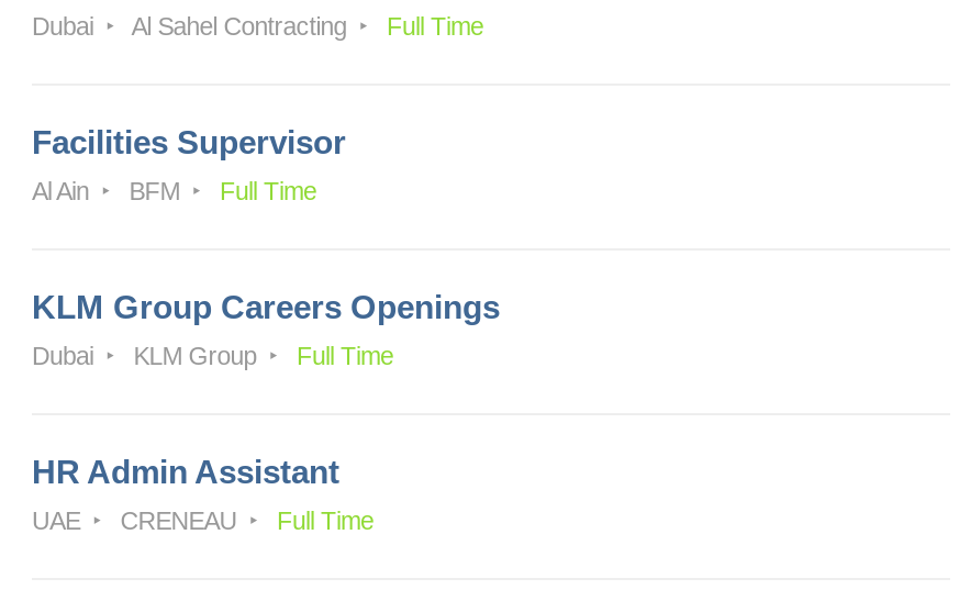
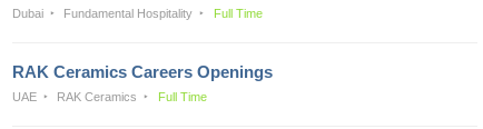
[131,12,346,38] Al Sahel Contracting -> [64,6,193,19] Fundamental Hospitality
[32,122,500,489] Facilities Supervisor | Al Ain | BFM | Full Time | KLM Group Careers Openings | Dubai | KLM Group | Full Time | HR Admin Assistant -> [12,62,273,81] RAK Ceramics Careers Openings
[120,506,237,533] CRENEAU -> [57,90,137,103] RAK Ceramics

